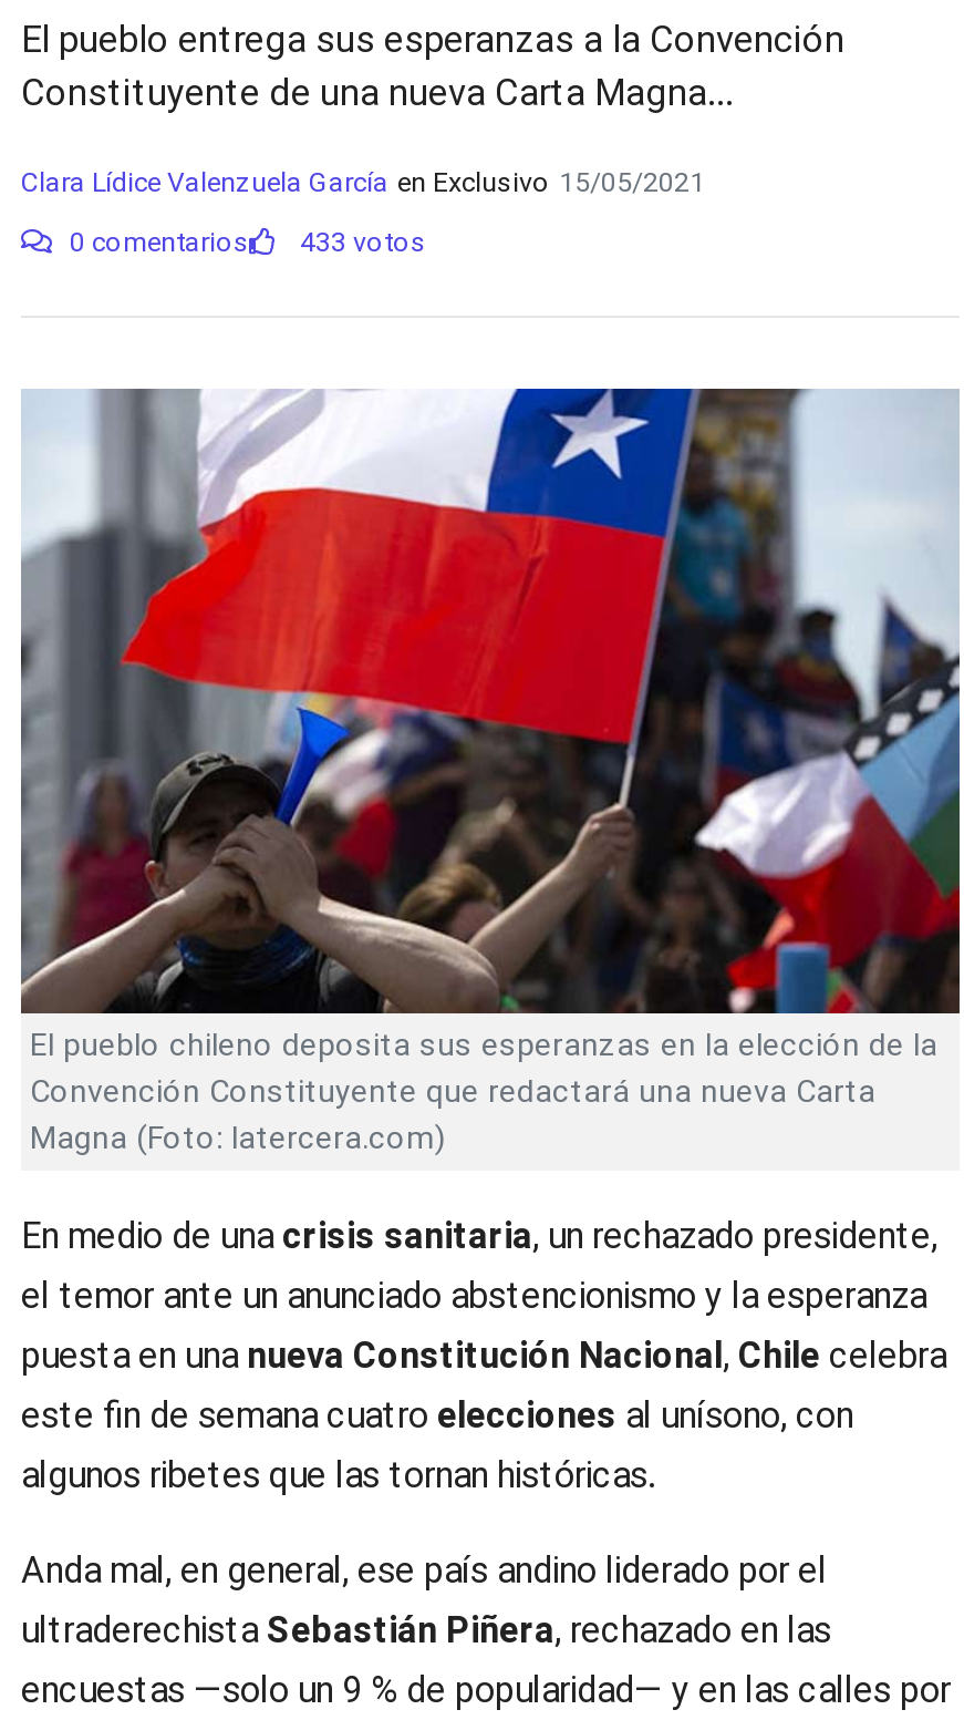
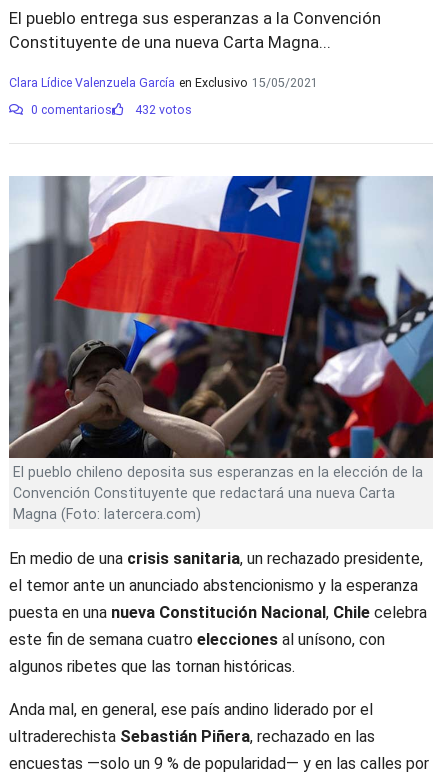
[70,227,426,258] 0 comentarios 433 votos -> [31,103,192,117] 0 comentarios 432 votos

